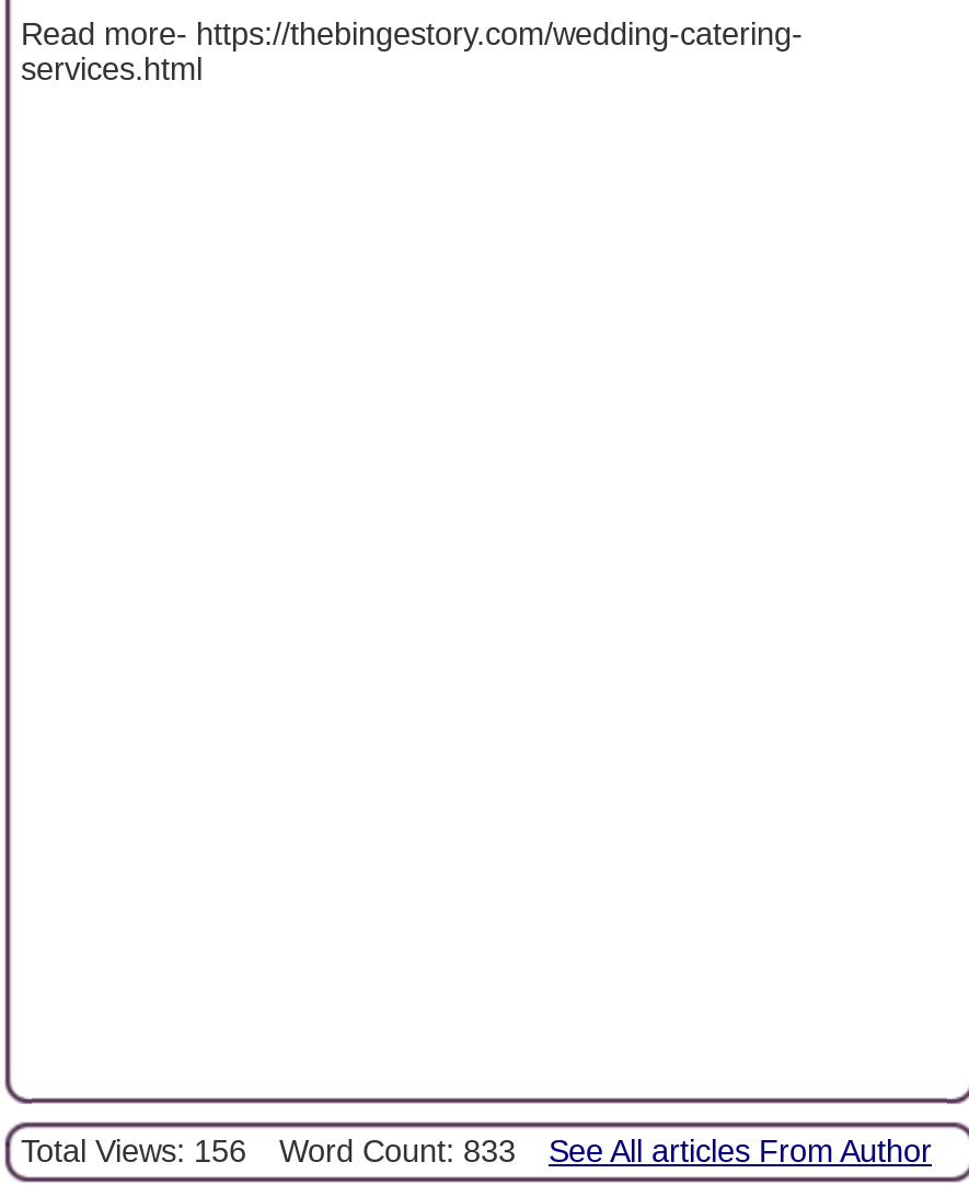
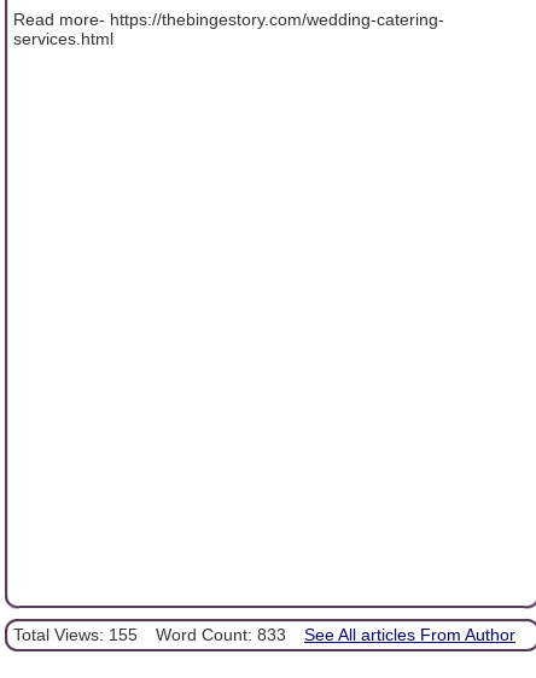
[21,1133,932,1168] Total Views: 156 Word Count: 833 See All articles From Author -> [13,624,515,644] Total Views: 155 Word Count: 833 See All articles From Author

